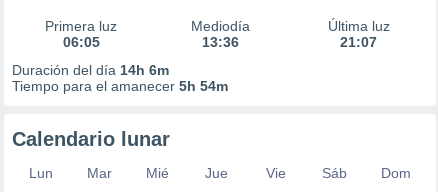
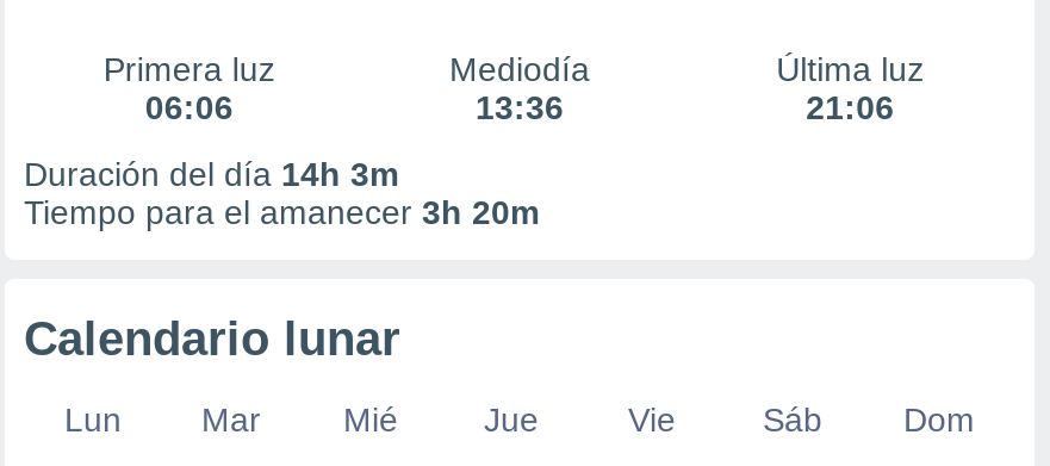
[63,34,100,50] 06:05 -> [145,88,233,126] 06:06
[340,34,377,50] 21:07 -> [806,88,894,126] 21:06
[12,62,169,78] Duración del día 14h 6m -> [24,155,398,193] Duración del día 14h 3m
[12,78,228,94] Tiempo para el amanecer 5h 54m -> [24,193,539,231] Tiempo para el amanecer 3h 20m

